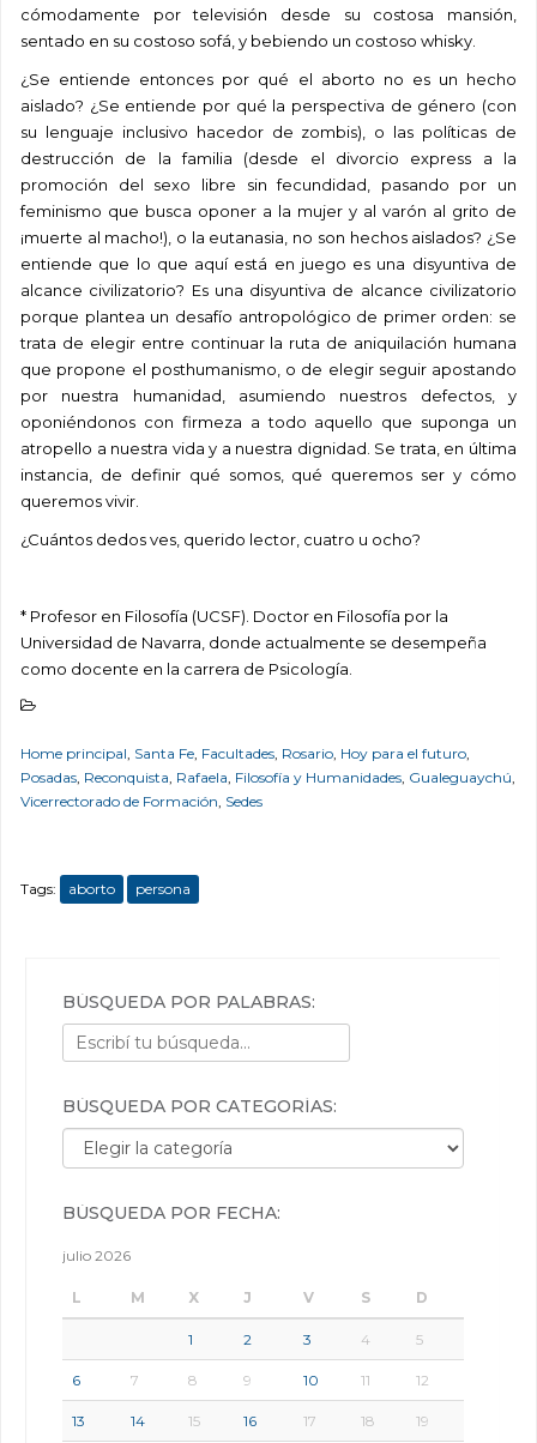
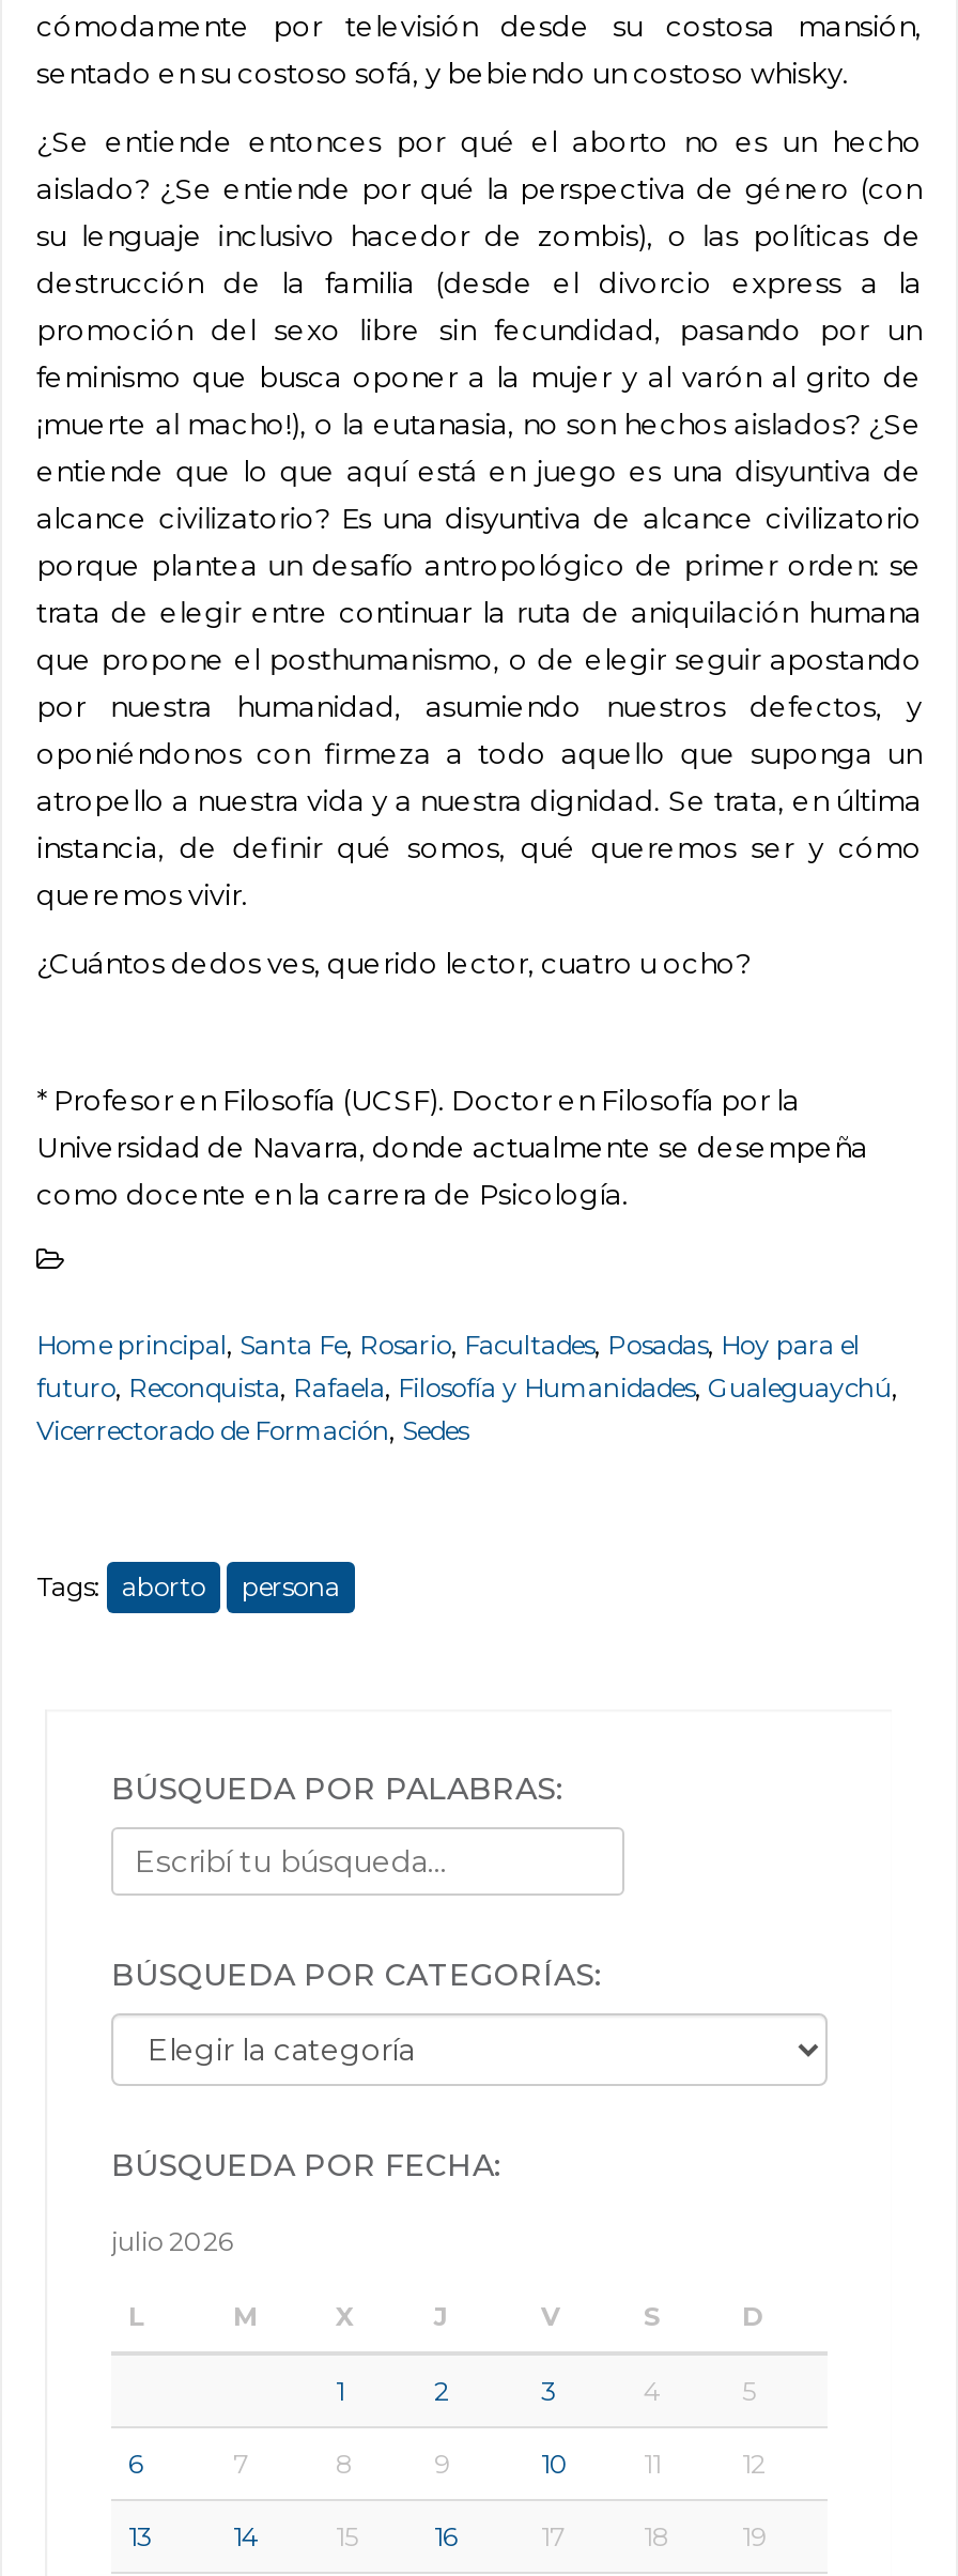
[20,744,470,762] Home principal, Santa Fe, Facultades, Rosario, Hoy para el futuro, -> [36,1329,860,1361] Home principal, Santa Fe, Rosario, Facultades, Posadas, Hoy para el
[20,768,515,786] Posadas, Reconquista, Rafaela, Filosofía y Humanidades, Gualeguaychú, -> [36,1371,898,1404] futuro, Reconquista, Rafaela, Filosofía y Humanidades, Gualeguaychú,

